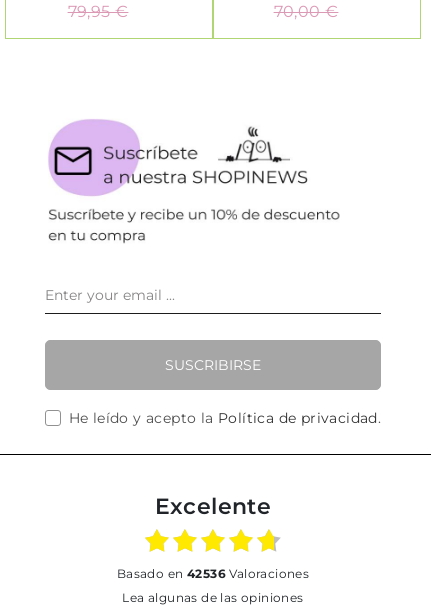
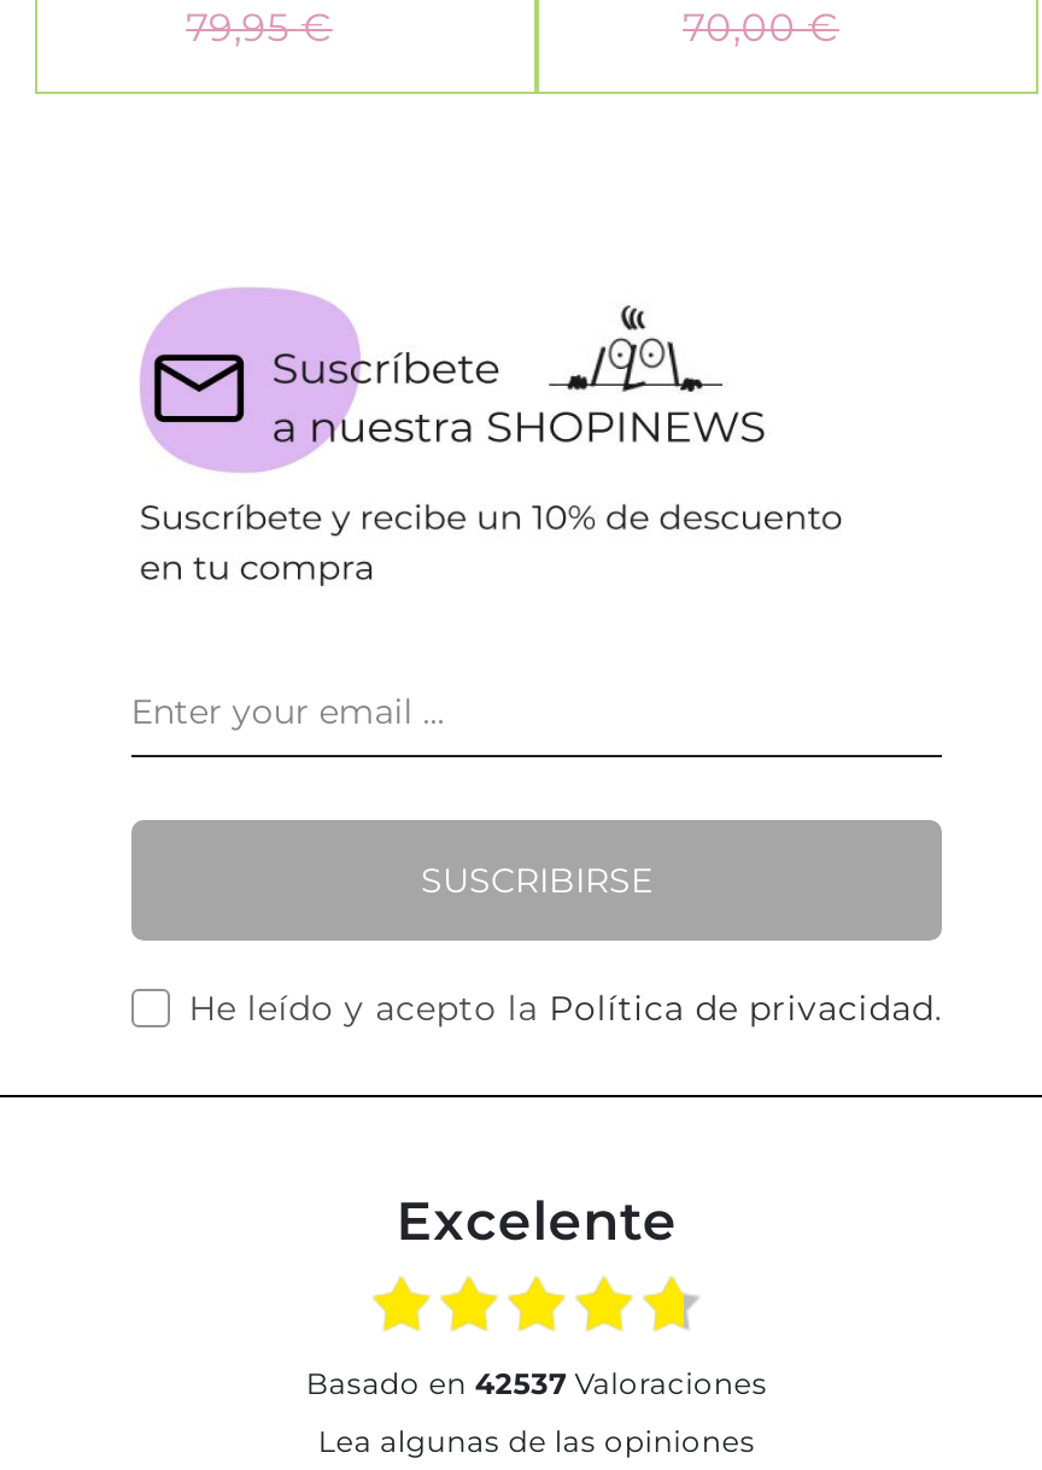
[126,566,309,581] basado en 42536 Valoraciones -> [329,1365,767,1401] basado en 42537 Valoraciones

